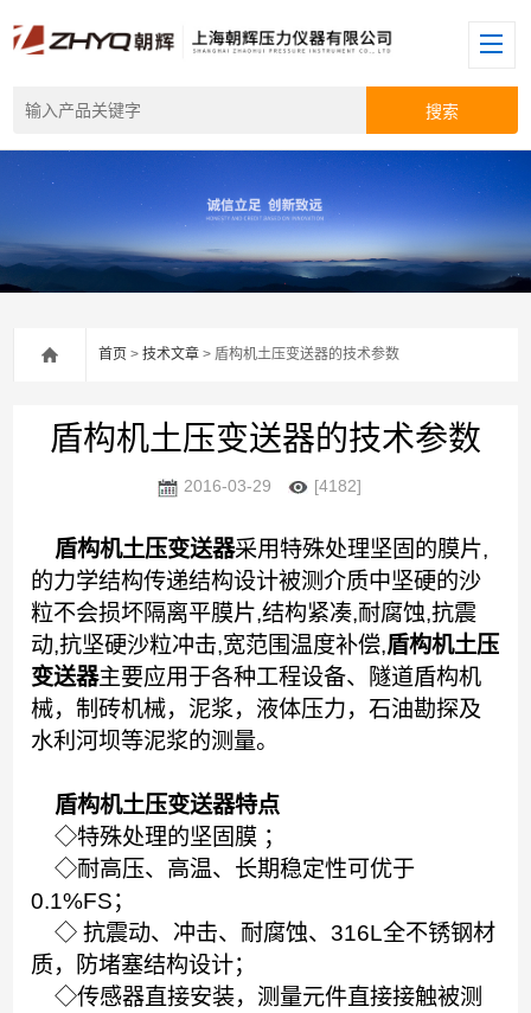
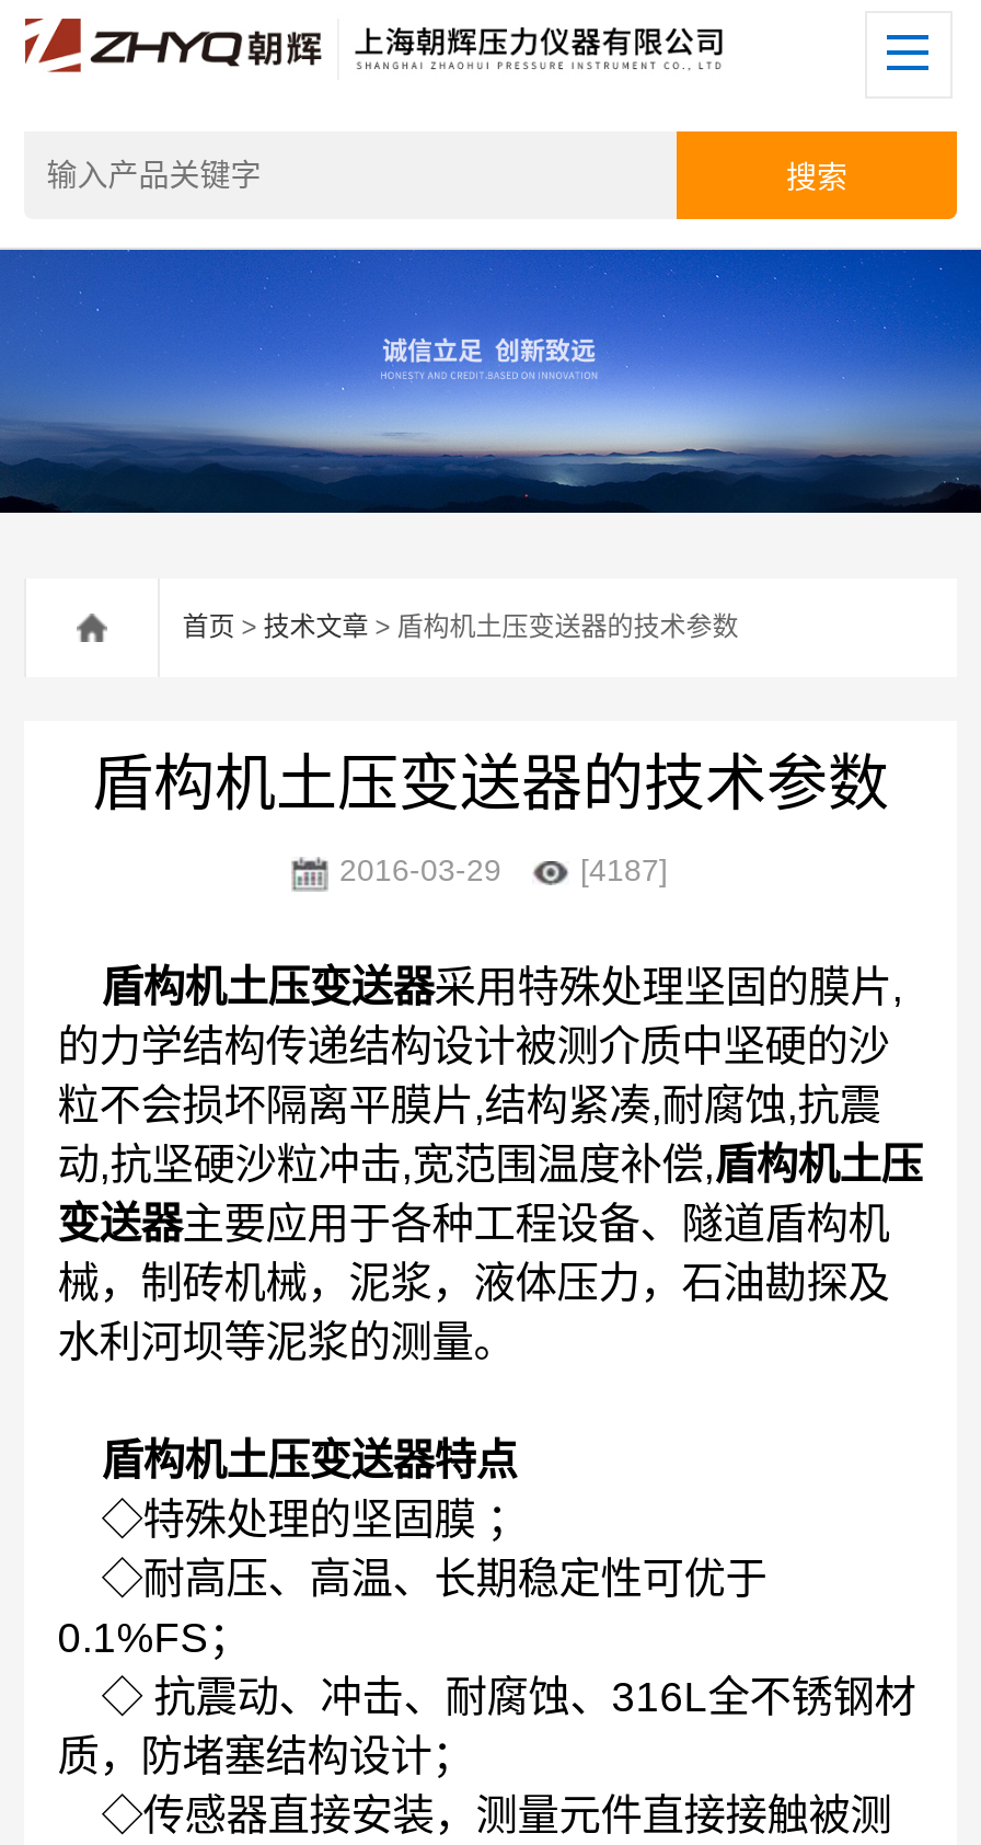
[314,476,362,495] [4182] -> [580,852,668,887] [4187]

